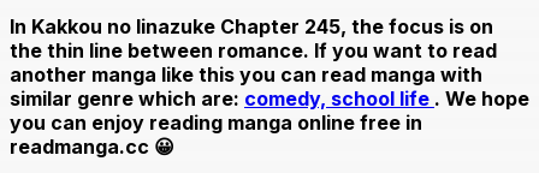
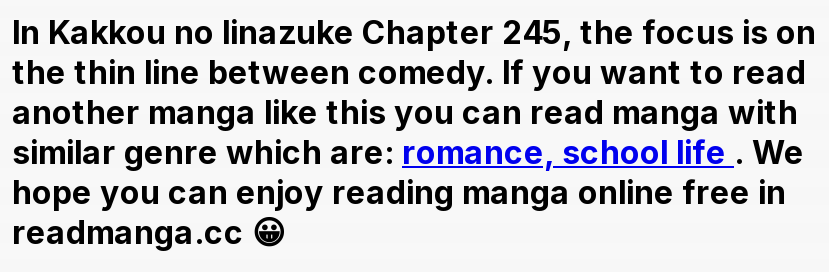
[10,38,497,62] the thin line between romance. If you want to read -> [12,52,806,92] the thin line between comedy. If you want to read
[10,86,529,134] similar genre which are:comedy, school life. We hope | you can enjoy reading manga online free in -> [12,132,804,212] similar genre which are:romance, school life. We | hope you can enjoy reading manga online free in

